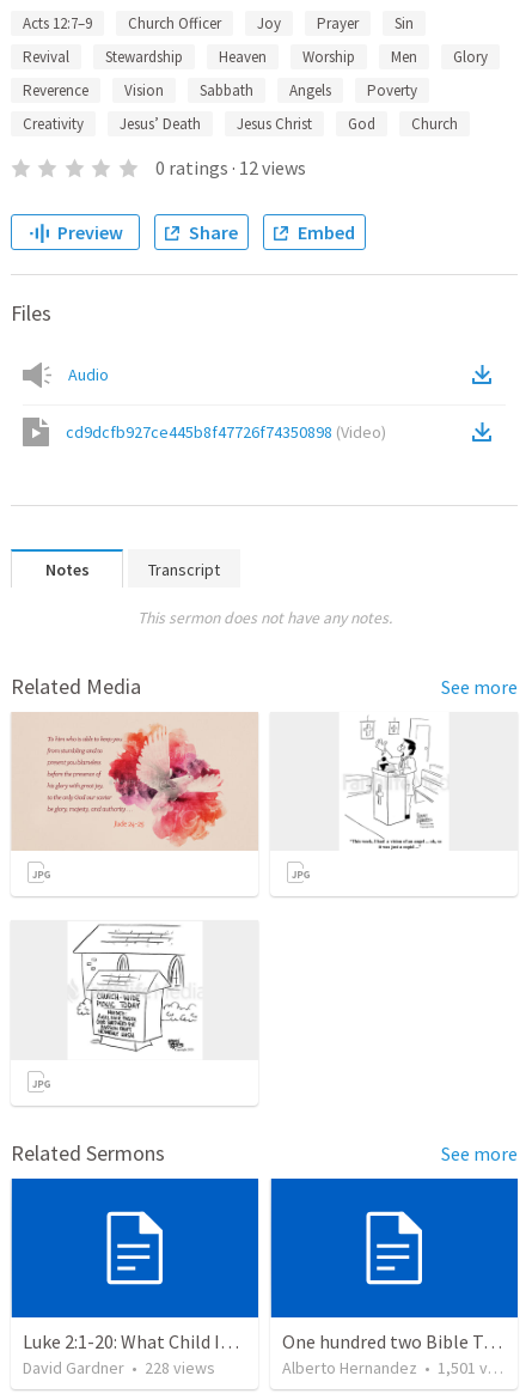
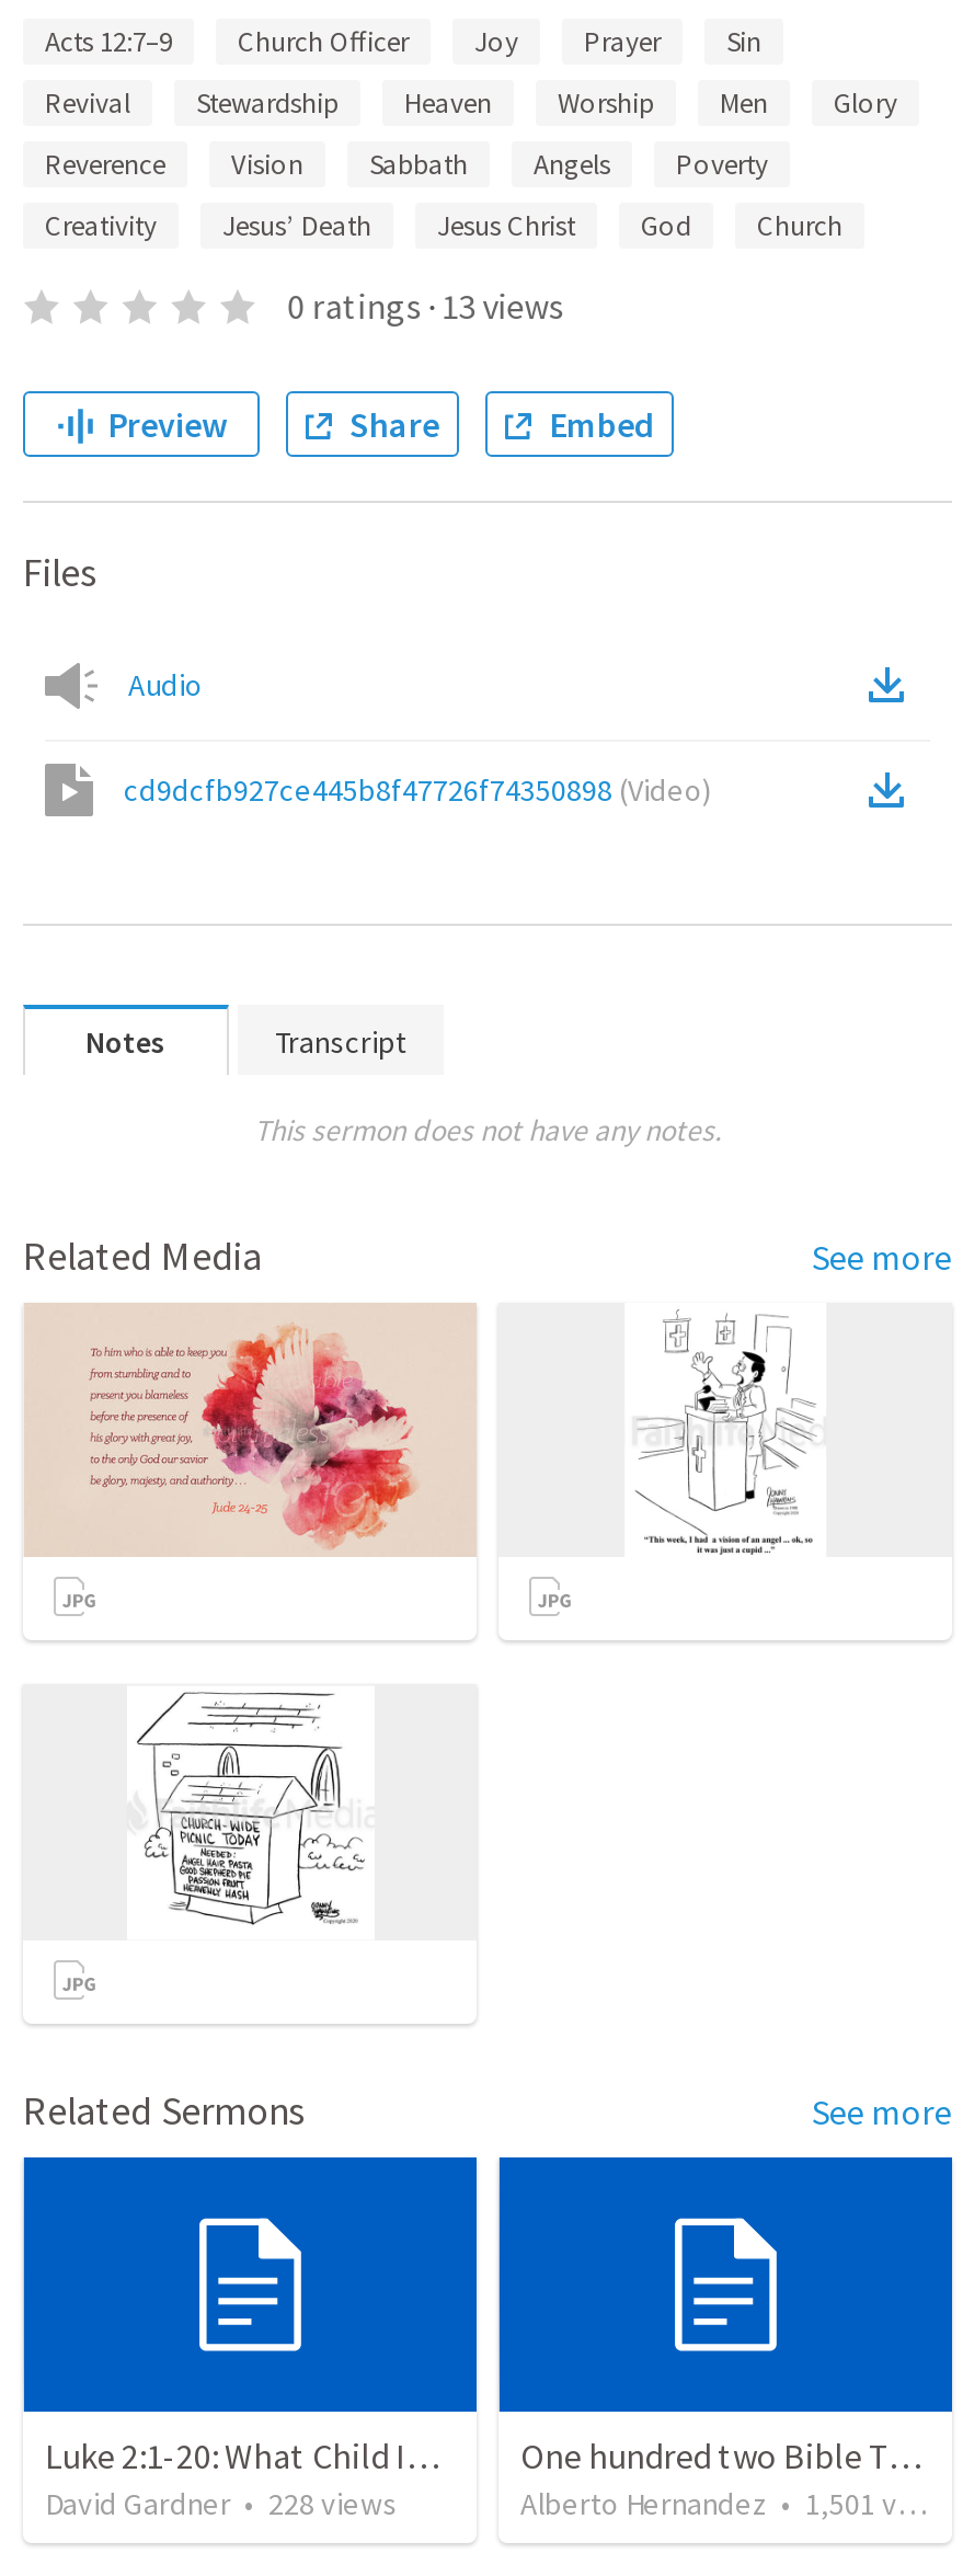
[155,156,306,179] 0 ratings · 12 views -> [287,284,564,328] 0 ratings · 13 views

